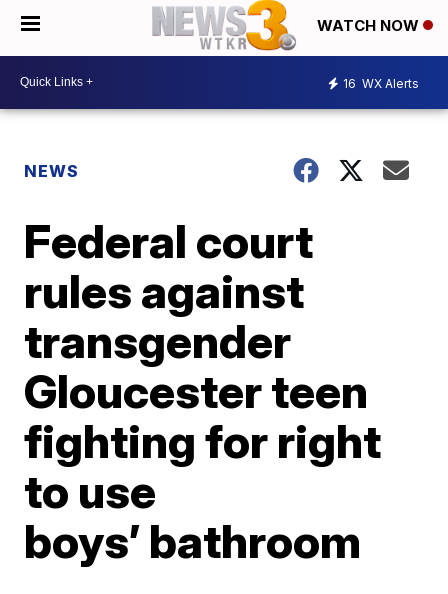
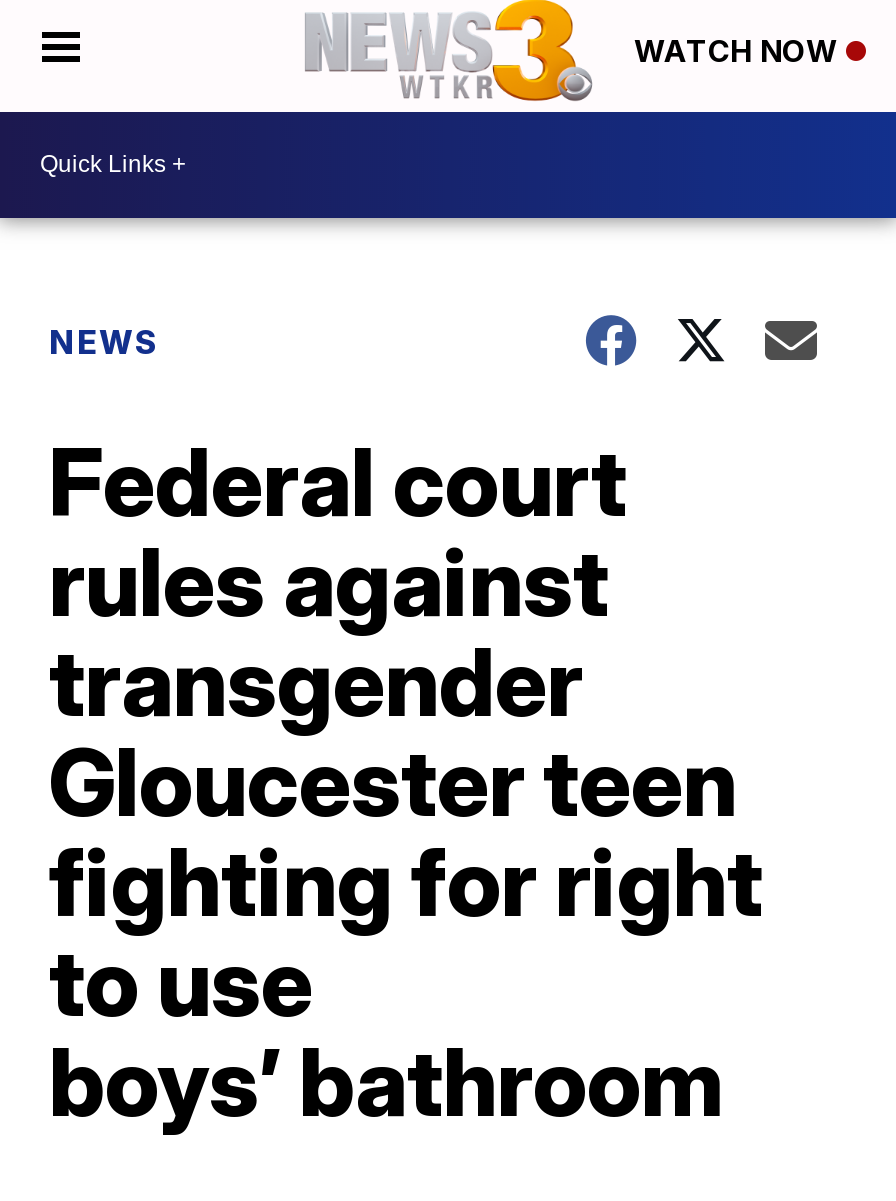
[343,76,419,91] 16 WX Alerts -> none

